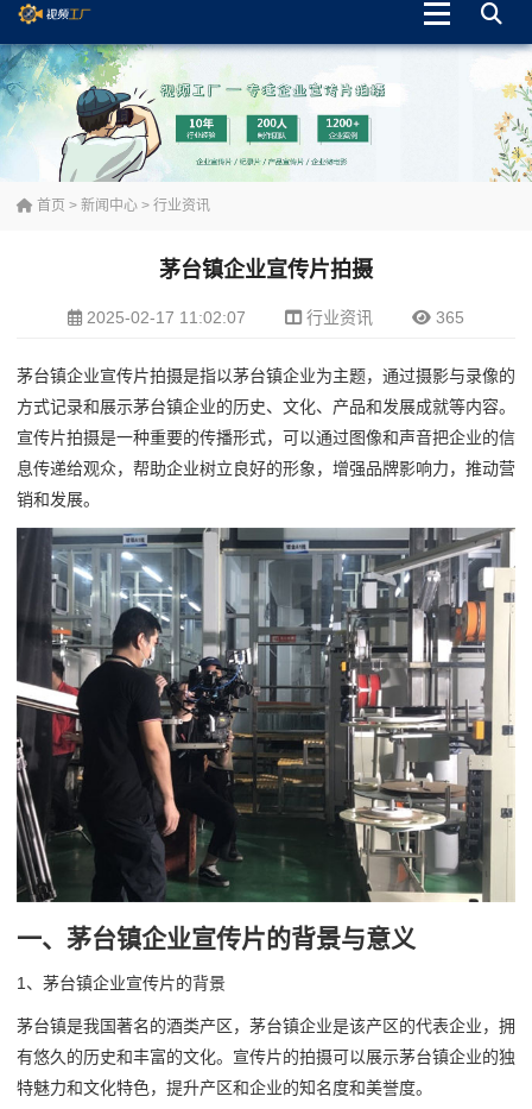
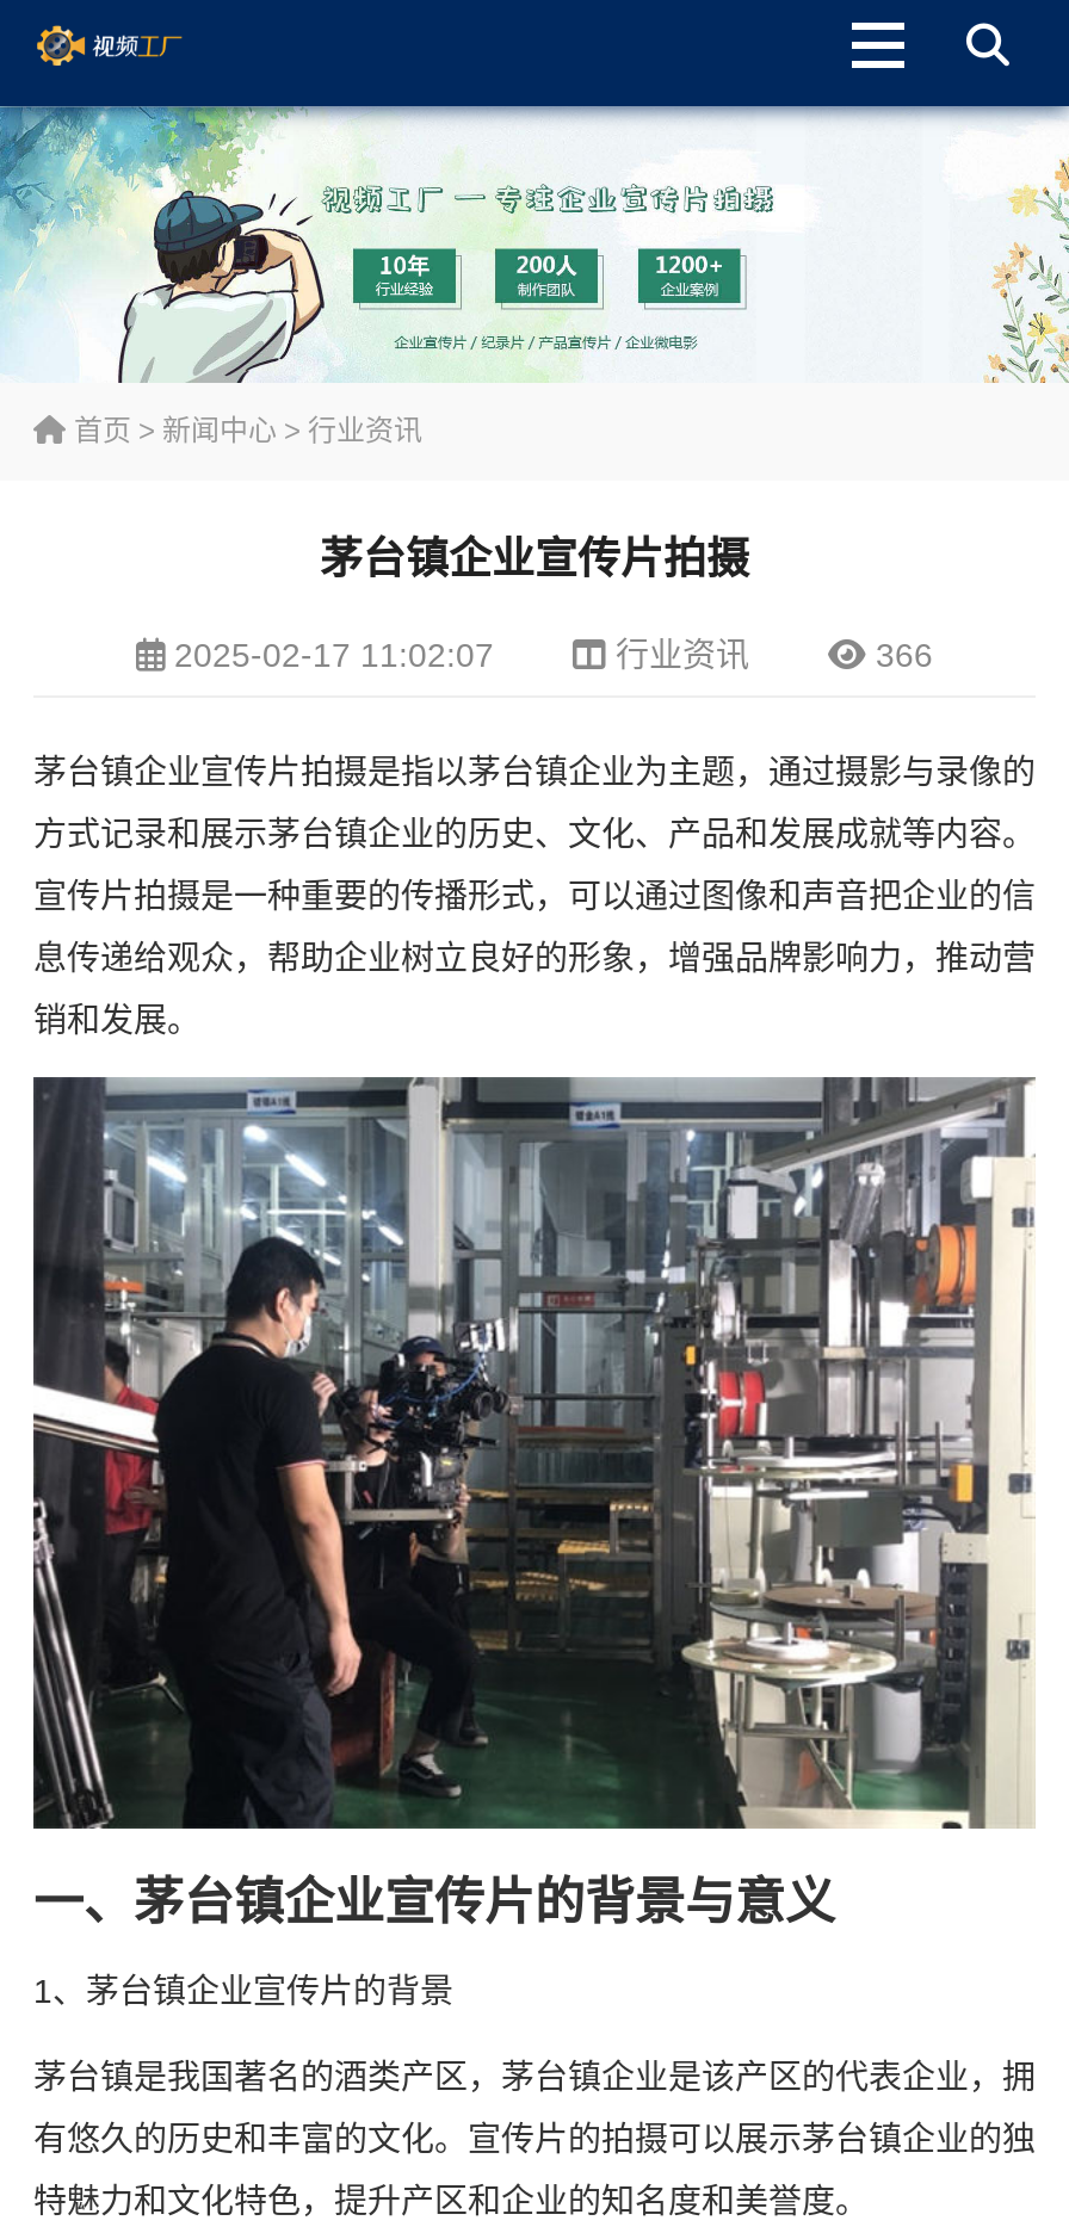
[431,308,464,327] 365 -> [866,637,933,675] 366

